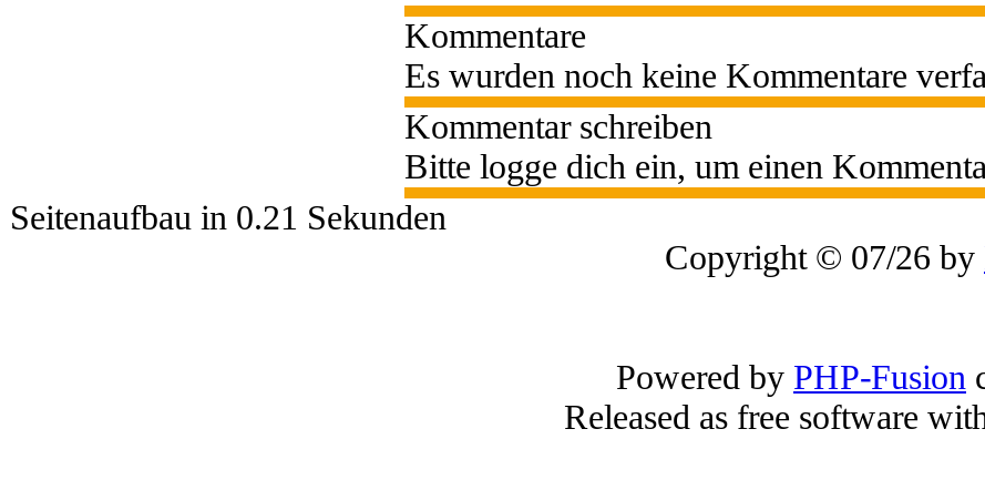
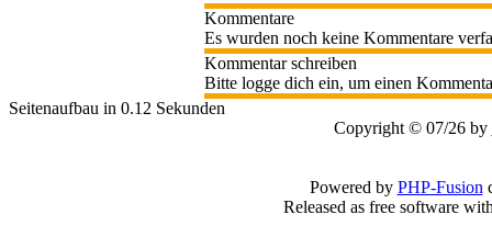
[10,198,447,236] Seitenaufbau in 0.21 Sekunden -> [9,99,225,117] Seitenaufbau in 0.12 Sekunden

